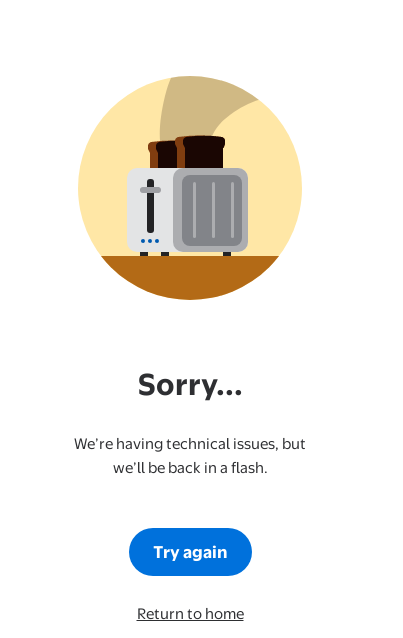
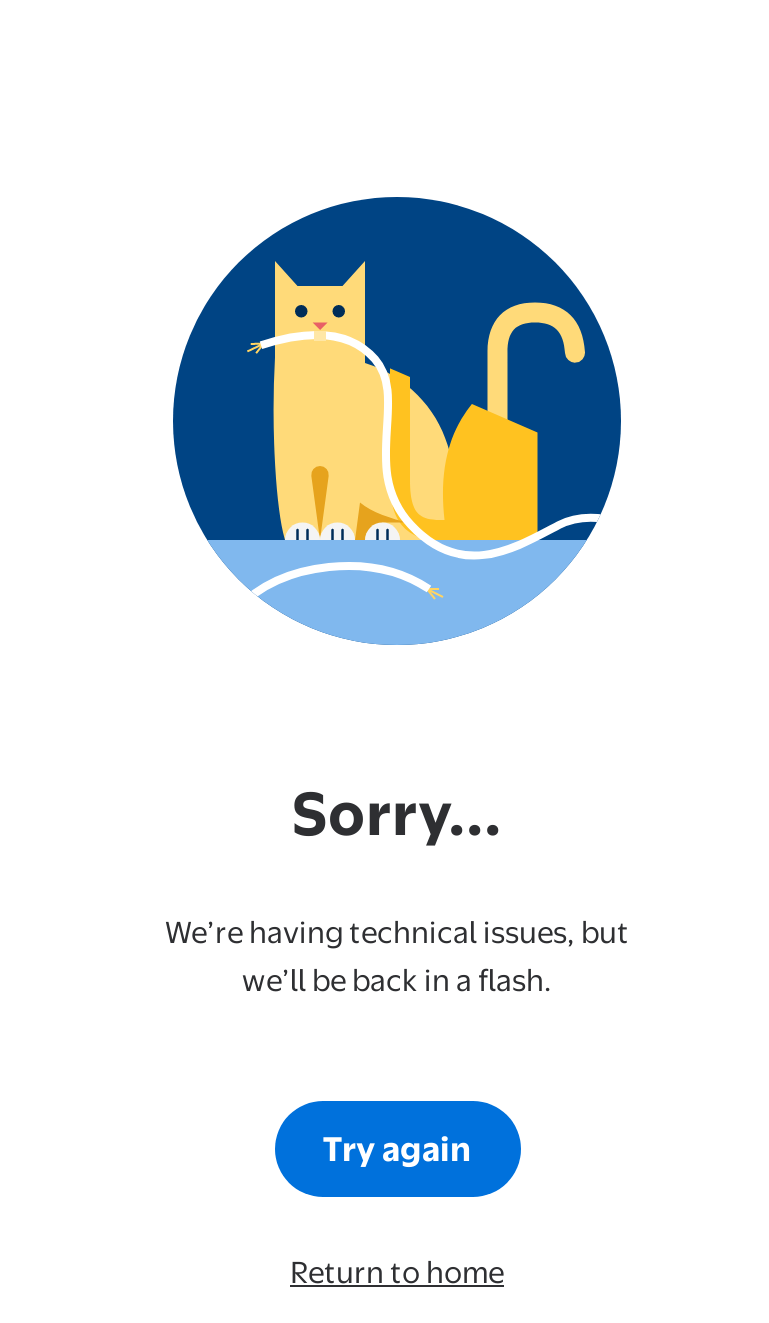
[78,76,302,301] [image] -> [171,195,623,647] [image]

